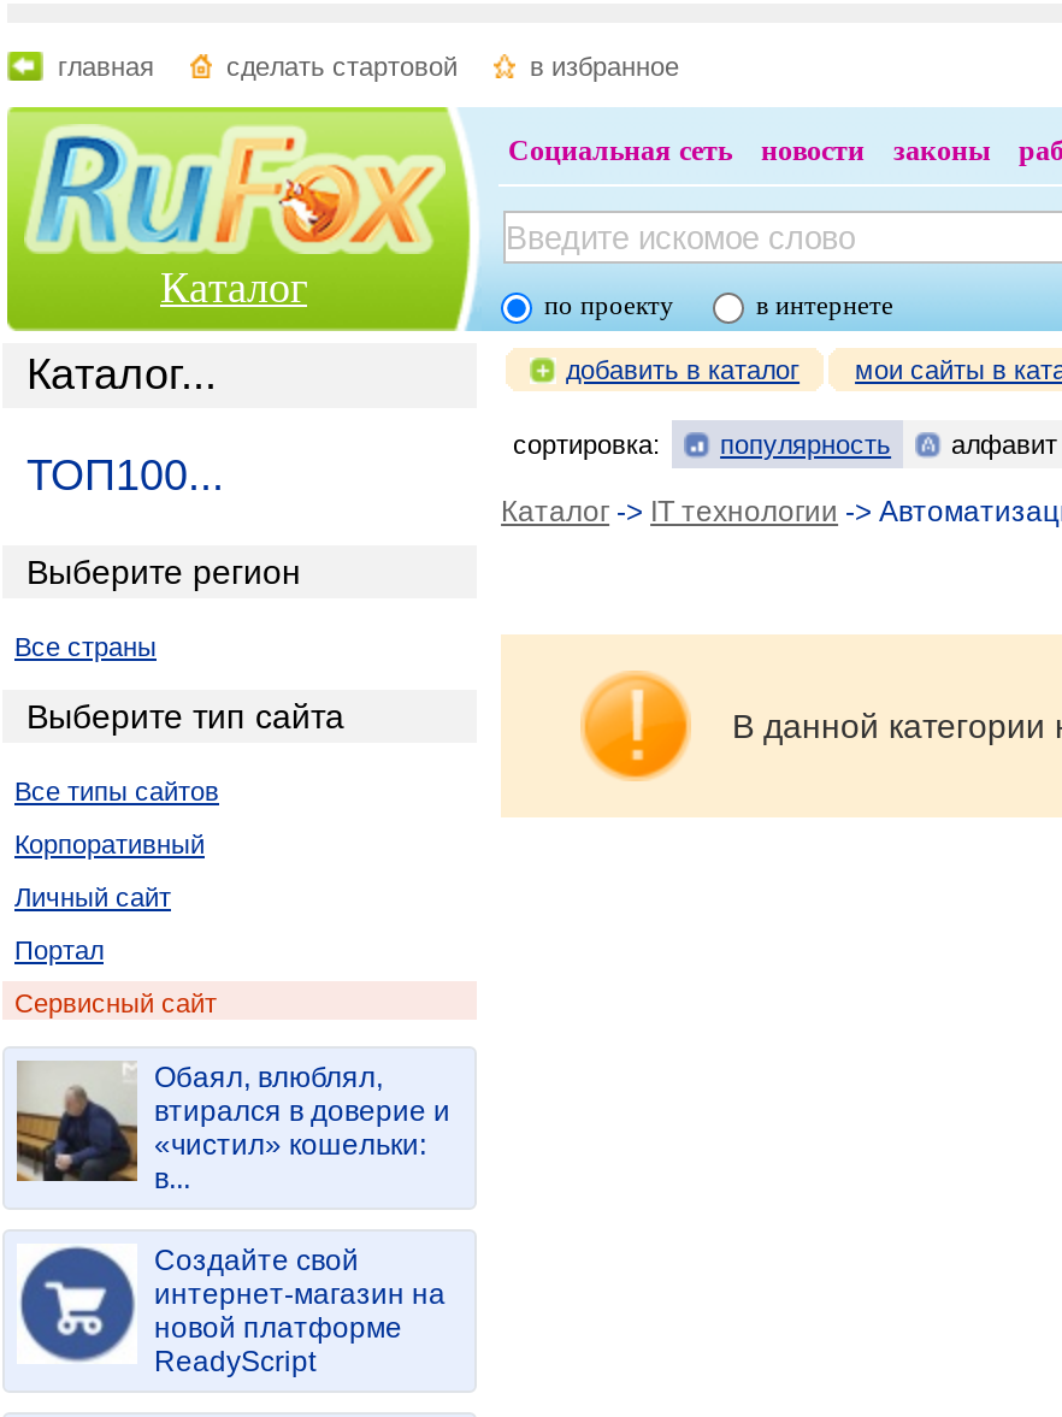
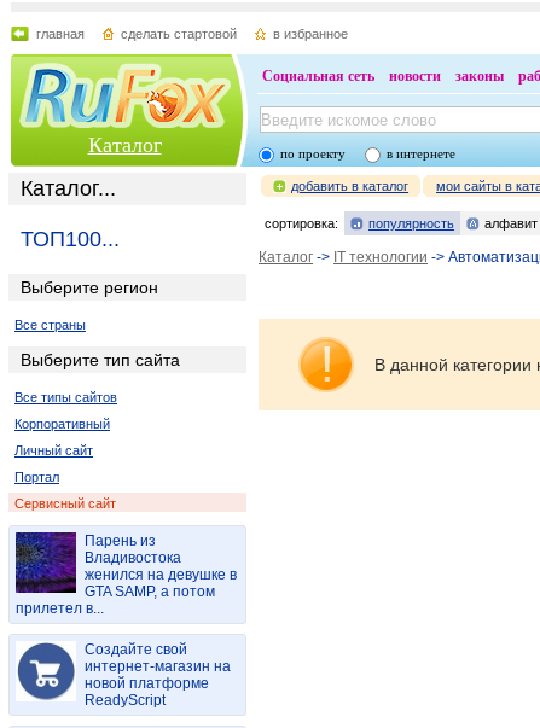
[14,1061,450,1195] [image] | Обаял, влюблял, | втирался в доверие и | «чистил» кошельки: | в... -> [14,531,237,617] [image] | Парень из | Владивостока | женился на девушке в | GTA SAMP, а потом | прилетел в...

